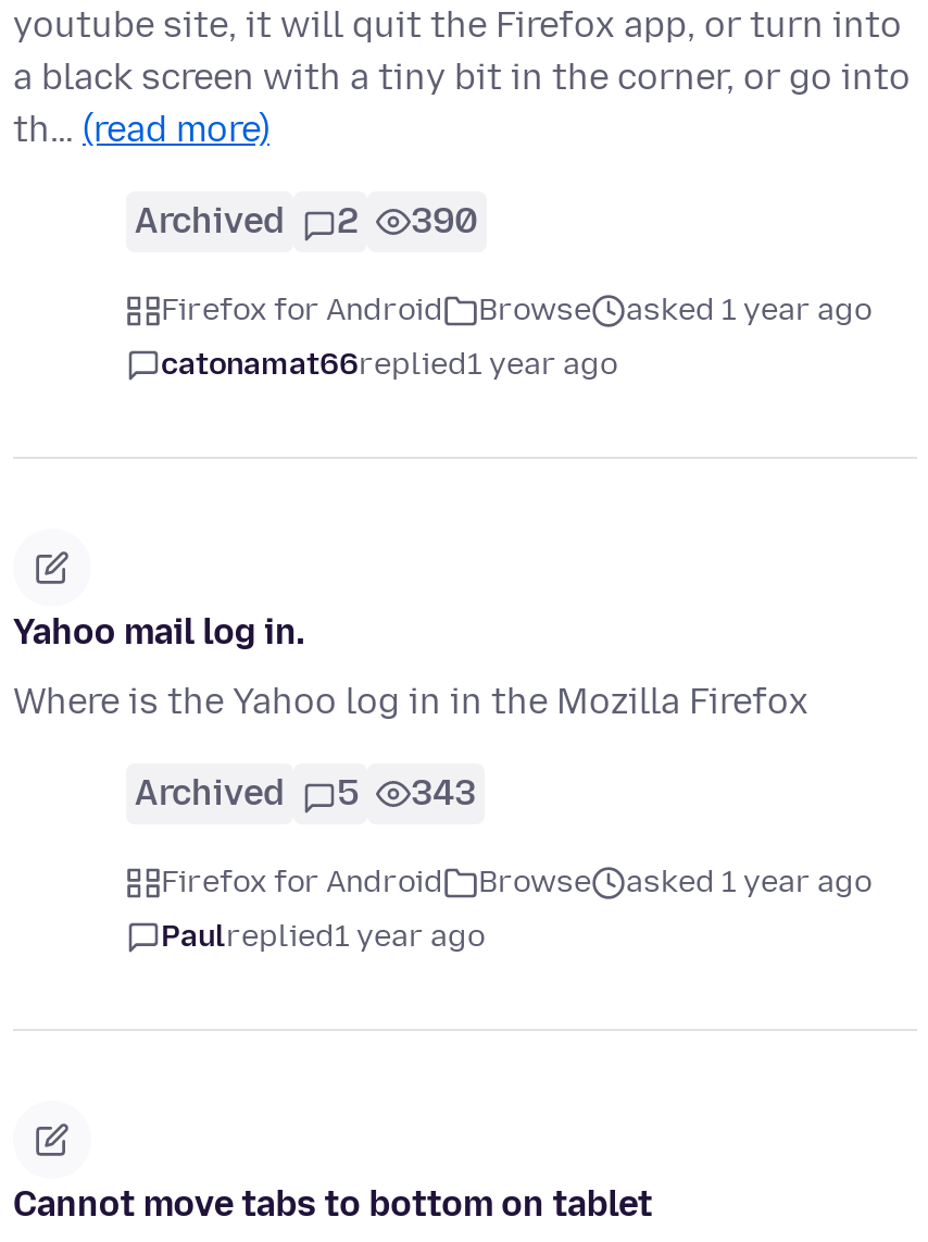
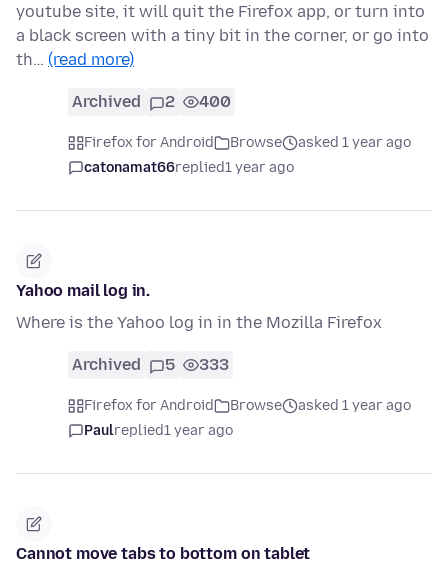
[135,201,478,243] Archived 2 390 -> [72,92,231,111] Archived 2 400
[135,773,476,815] Archived 5 343 -> [72,355,229,374] Archived 5 333

